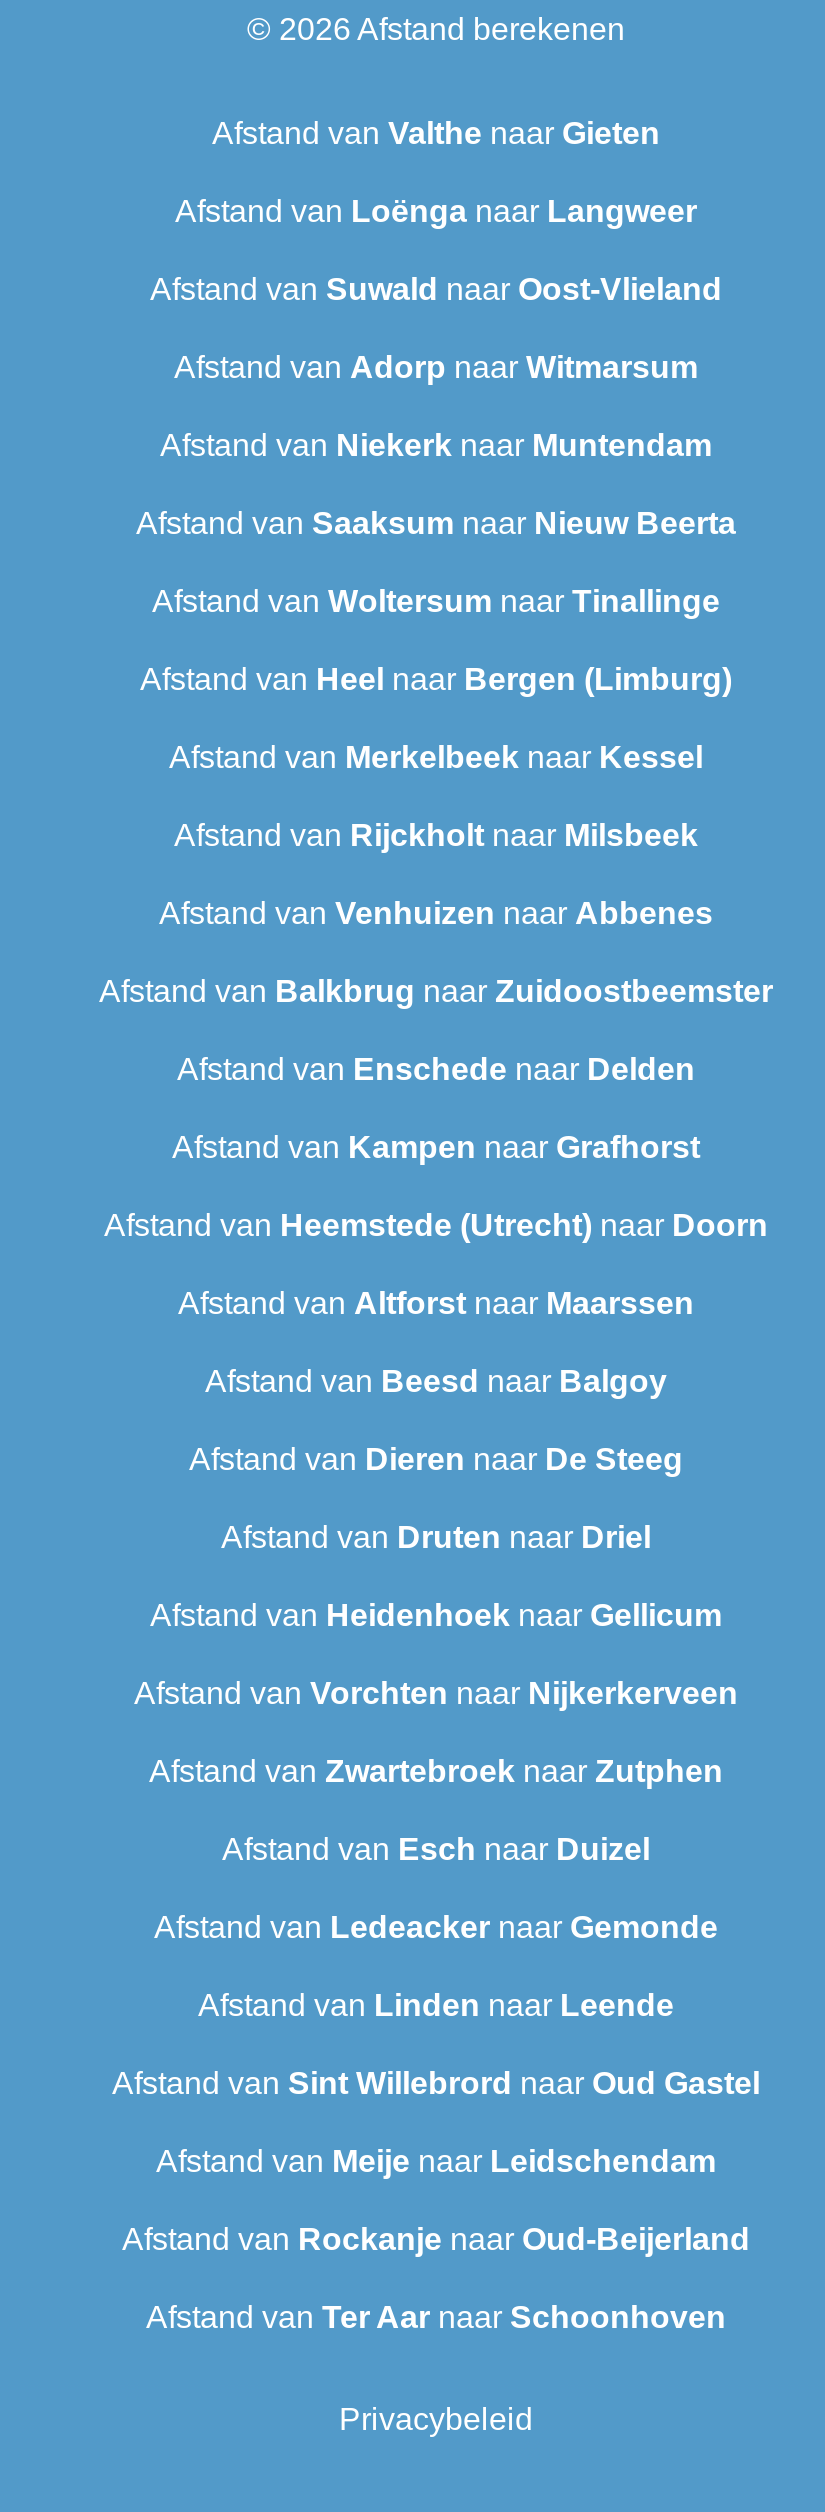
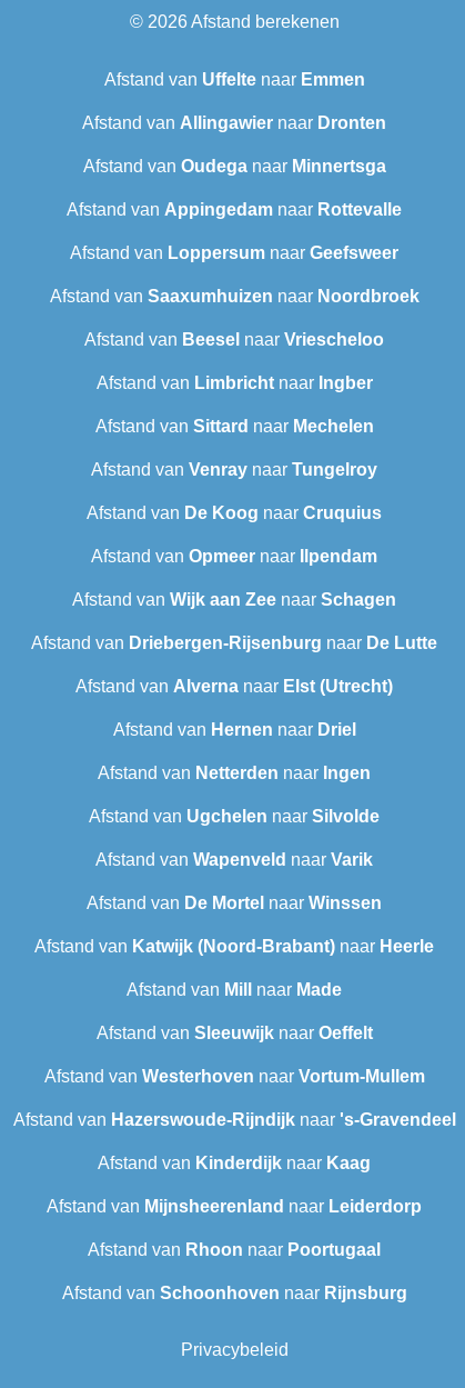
[212,116,660,150] Afstand van Valthe naar Gieten -> [104,70,365,89] Afstand van Uffelte naar Emmen
[175,194,697,228] Afstand van Loënga naar Langweer -> [82,113,386,132] Afstand van Allingawier naar Dronten
[150,272,722,306] Afstand van Suwald naar Oost-Vlieland -> [83,157,386,176] Afstand van Oudega naar Minnertsga
[174,350,698,384] Afstand van Adorp naar Witmarsum -> [67,200,402,219] Afstand van Appingedam naar Rottevalle
[160,428,712,462] Afstand van Niekerk naar Muntendam -> [70,243,398,262] Afstand van Loppersum naar Geefsweer
[136,506,736,540] Afstand van Saaksum naar Nieuw Beerta -> [49,287,419,306] Afstand van Saaxumhuizen naar Noordbroek
[152,584,720,618] Afstand van Woltersum naar Tinallinge -> [84,330,384,349] Afstand van Beesel naar Vriescheloo
[140,662,732,696] Afstand van Heel naar Bergen (Limburg) -> [96,373,372,392] Afstand van Limbricht naar Ingber
[169,740,703,774] Afstand van Merkelbeek naar Kessel -> [95,417,373,436] Afstand van Sittard naar Mechelen
[174,818,698,852] Afstand van Rijckholt naar Milsbeek -> [91,460,377,479] Afstand van Venray naar Tungelroy
[159,896,713,930] Afstand van Venhuizen naar Abbenes -> [87,503,382,522] Afstand van De Koog naar Cruquius
[99,974,773,1008] Afstand van Balkbrug naar Zuidoostbeemster -> [91,547,377,566] Afstand van Opmeer naar Ilpendam
[177,1052,695,1086] Afstand van Enschede naar Delden -> [72,590,396,609] Afstand van Wijk aan Zee naar Schagen
[172,1130,700,1164] Afstand van Kampen naar Grafhorst -> [31,633,437,652] Afstand van Driebergen-Rijsenburg naar De Lutte
[104,1208,768,1242] Afstand van Heemstede (Utrecht) naar Doorn -> [75,677,393,696] Afstand van Alverna naar Elst (Utrecht)
[178,1286,694,1320] Afstand van Altforst naar Maarssen -> [113,720,356,739] Afstand van Hernen naar Driel
[205,1364,667,1398] Afstand van Beesd naar Balgoy -> [98,763,371,782] Afstand van Netterden naar Ingen
[189,1442,683,1476] Afstand van Dieren naar De Steeg -> [89,807,380,826] Afstand van Ugchelen naar Silvolde
[221,1520,651,1554] Afstand van Druten naar Driel -> [95,850,373,869] Afstand van Wapenveld naar Varik
[150,1598,722,1632] Afstand van Heidenhoek naar Gellicum -> [87,893,382,912] Afstand van De Mortel naar Winssen
[134,1676,738,1710] Afstand van Vorchten naar Nijkerkerveen -> [34,937,434,956] Afstand van Katwijk (Noord-Brabant) naar Heerle
[149,1754,723,1788] Afstand van Zwartebroek naar Zutphen -> [127,980,342,999] Afstand van Mill naar Made
[222,1832,650,1866] Afstand van Esch naar Duizel -> [96,1023,372,1042] Afstand van Sleeuwijk naar Oeffelt
[154,1910,718,1944] Afstand van Ledeacker naar Gemonde -> [44,1067,424,1086] Afstand van Westerhoven naar Vortum-Mullem
[198,1988,674,2022] Afstand van Linden naar Leende -> [13,1110,456,1129] Afstand van Hazerswoude-Rijndijk naar 's-Gravendeel
[112,2066,760,2100] Afstand van Sint Willebrord naar Oud Gastel -> [98,1154,371,1172] Afstand van Kinderdijk naar Kaag
[156,2144,716,2178] Afstand van Meije naar Leidschendam -> [47,1197,422,1216] Afstand van Mijnsheerenland naar Leiderdorp
[122,2222,750,2256] Afstand van Rockanje naar Oud-Beijerland -> [88,1240,381,1259] Afstand van Rhoon naar Poortugaal
[146,2300,726,2334] Afstand van Ter Aar naar Schoonhoven -> [62,1284,407,1302] Afstand van Schoonhoven naar Rijnsburg

